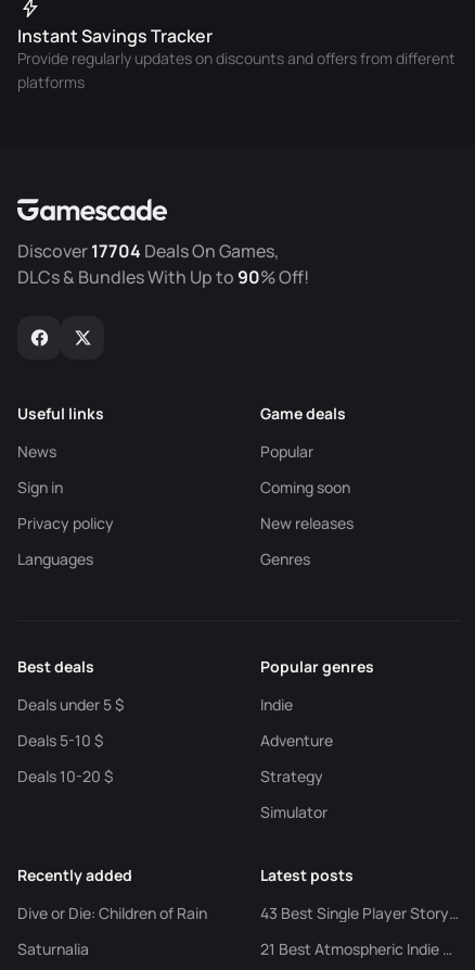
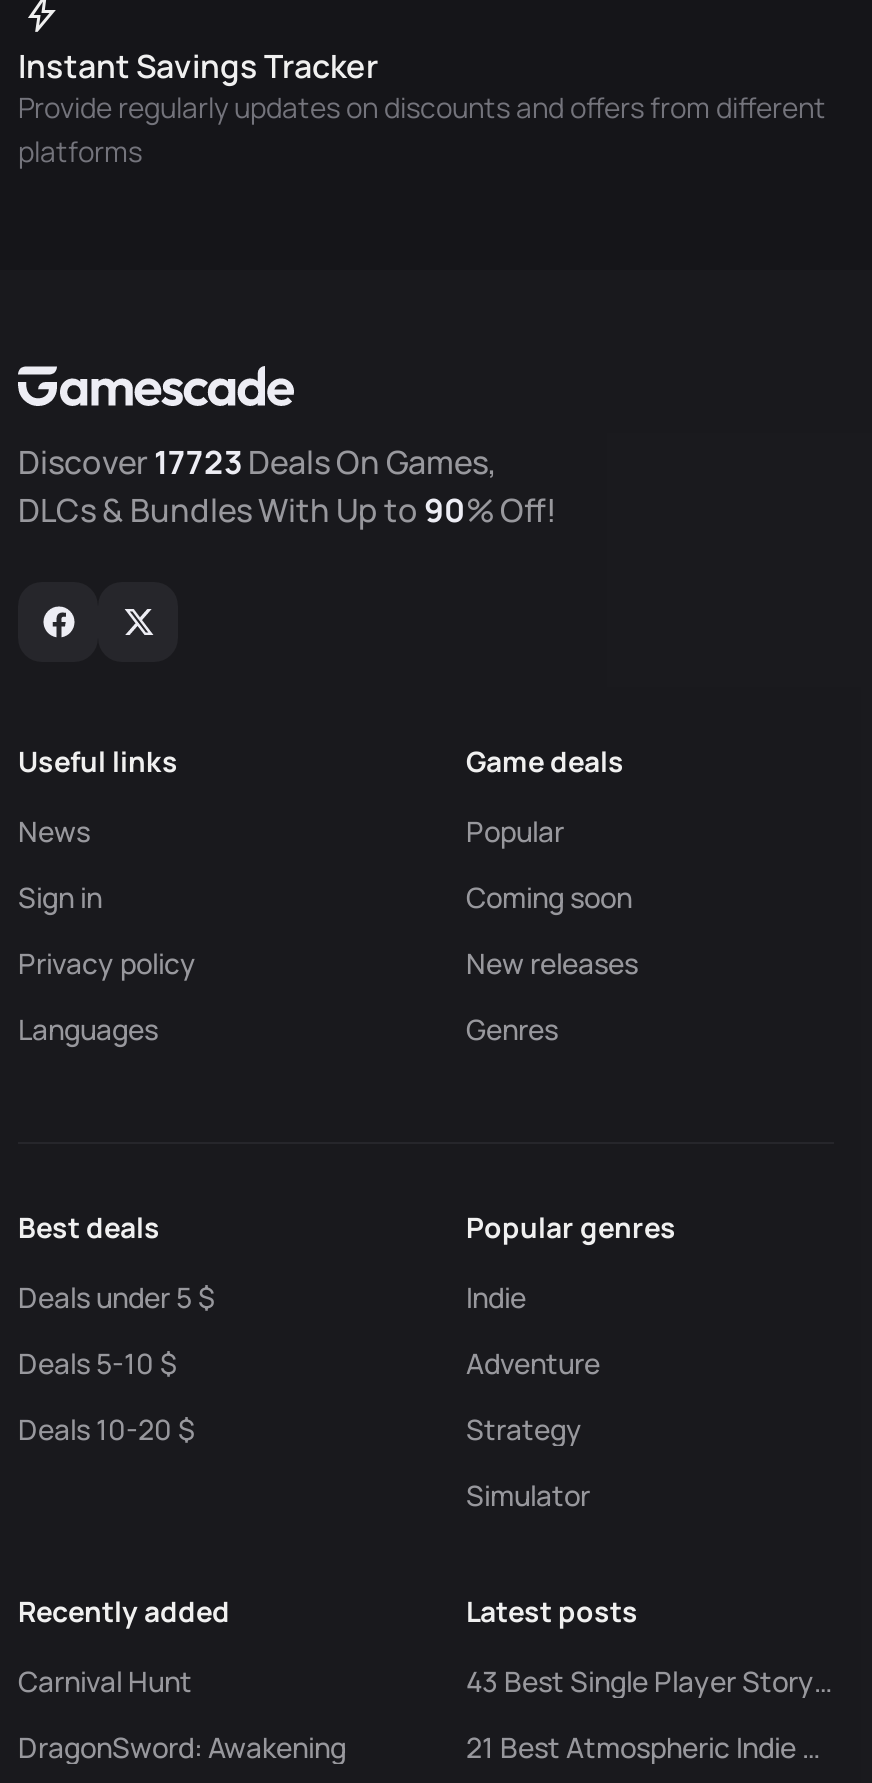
[17,239,279,263] Discover 17704 Deals On Games, -> [18,440,496,484] Discover 17723 Deals On Games,
[17,903,207,923] Dive or Die: Children of Rain -> [18,1662,192,1700] Carnival Hunt
[17,939,89,959] Saturnalia -> [18,1728,346,1766] DragonSword: Awakening

